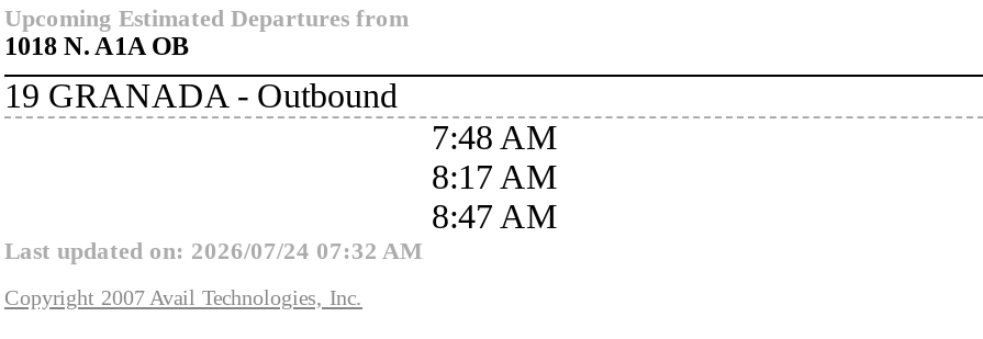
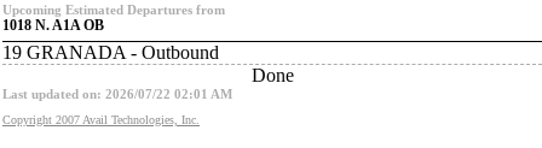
[4,118,557,263] 7:48 AM | 8:17 AM | 8:47 AM | Last updated on: 2026/07/24 07:32 AM -> [2,65,293,101] Done | Last updated on: 2026/07/22 02:01 AM

